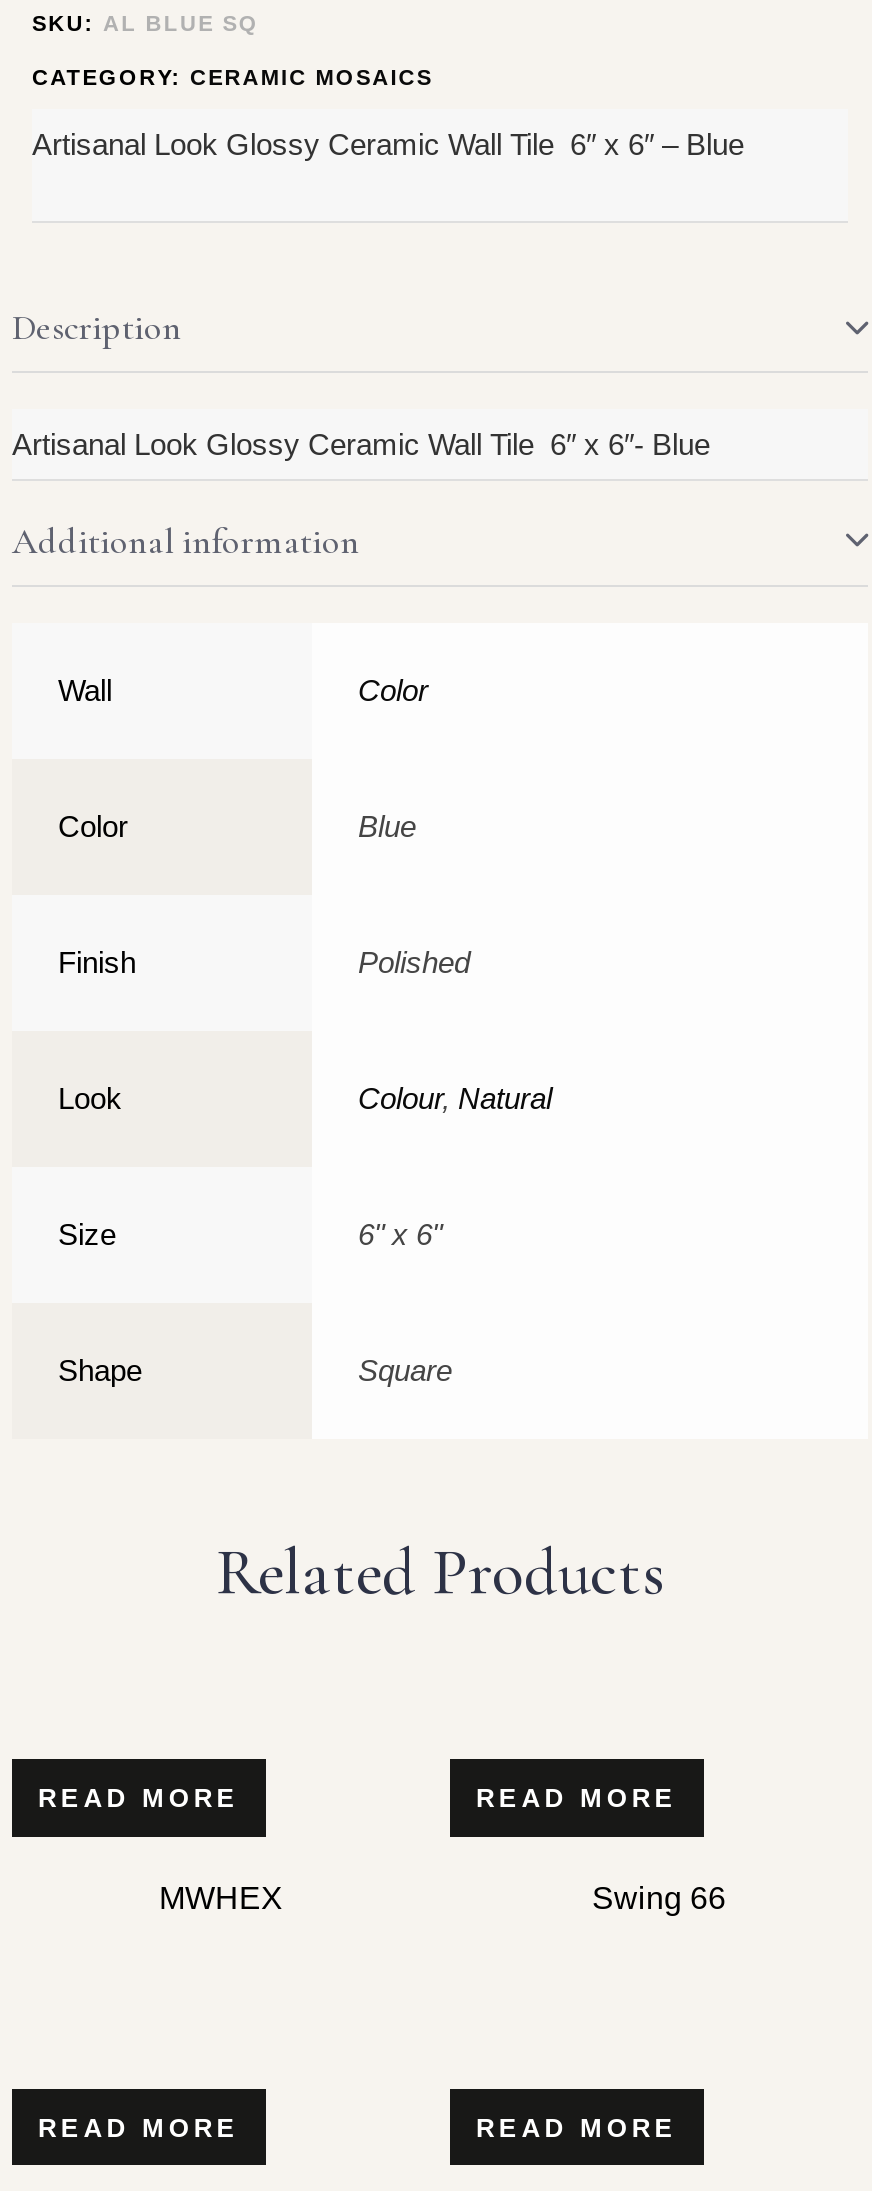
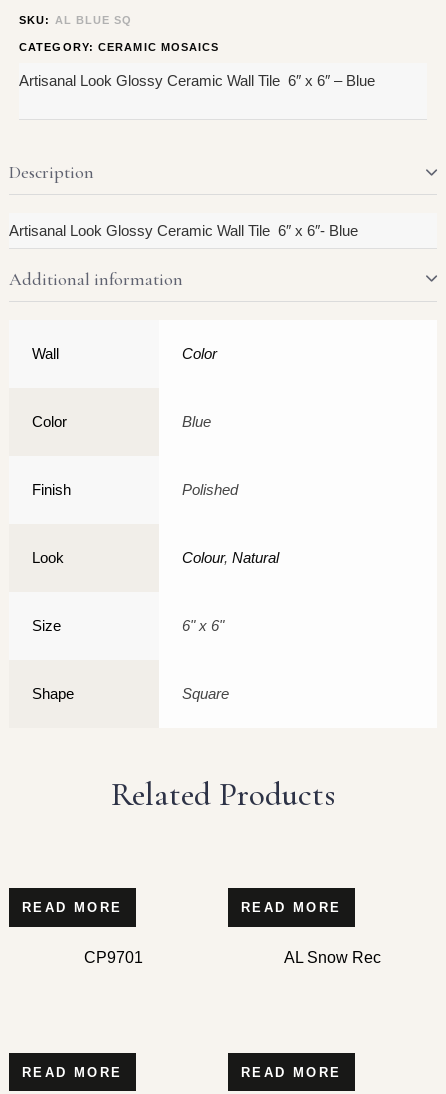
[159,1881,283,1915] MWHEX -> [84,949,143,966] CP9701
[592,1881,726,1915] Swing 66 -> [284,949,381,966] AL Snow Rec

